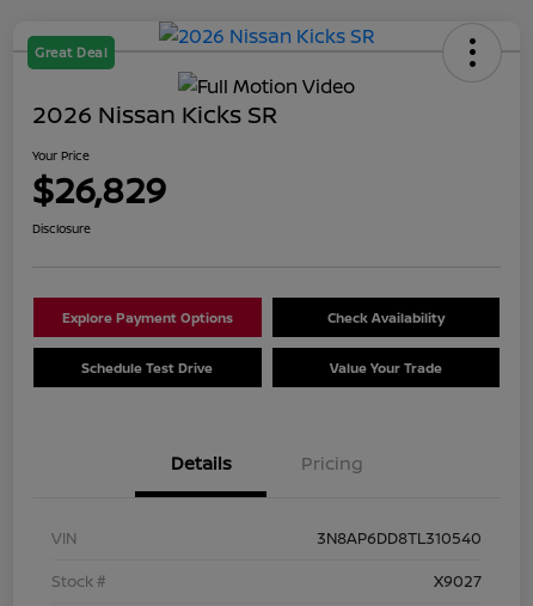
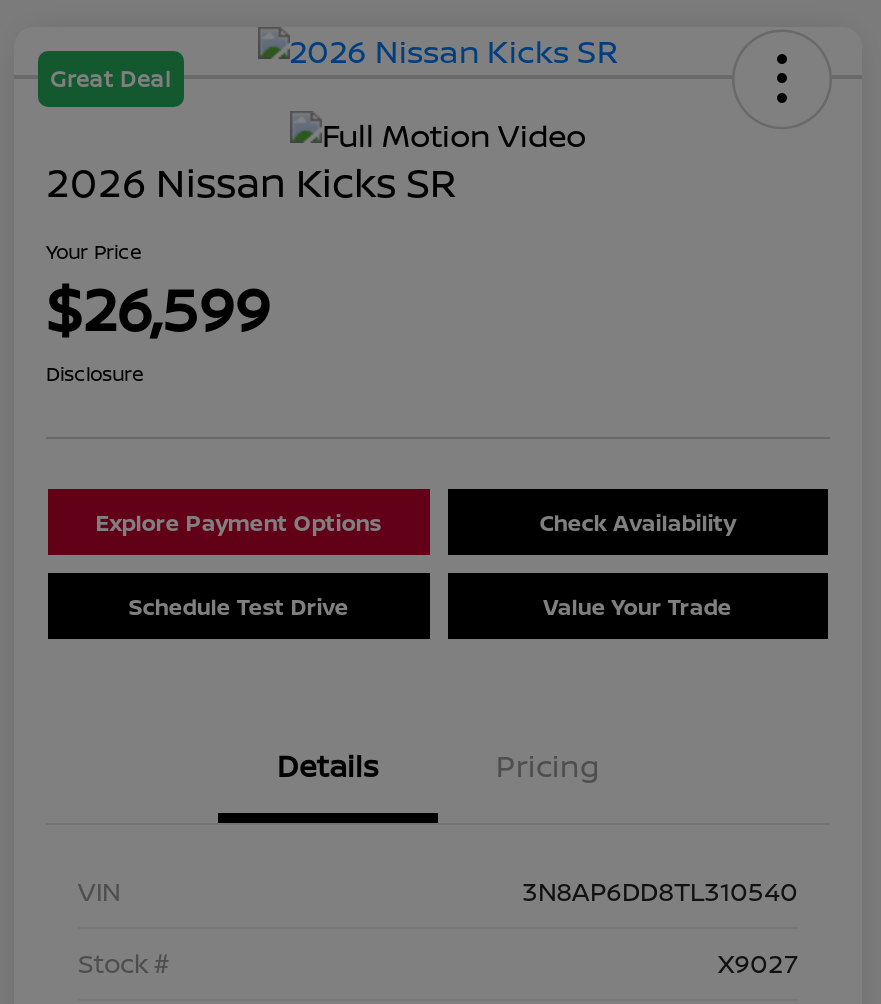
[32,164,166,213] $26,829 -> [46,266,270,348] $26,599

